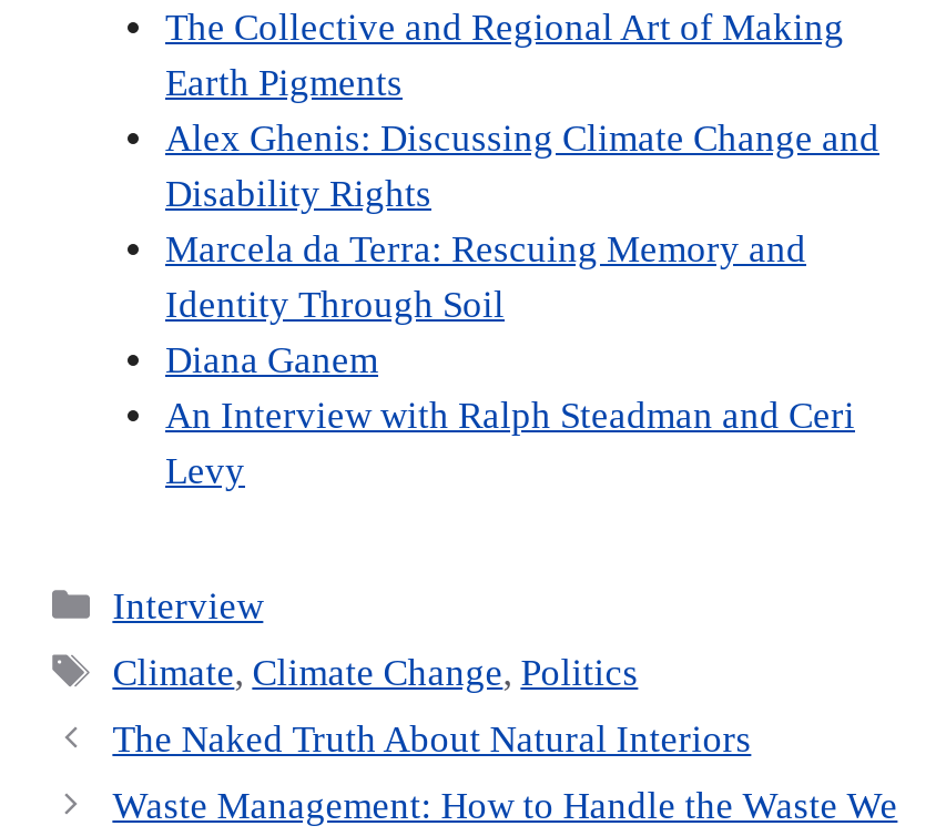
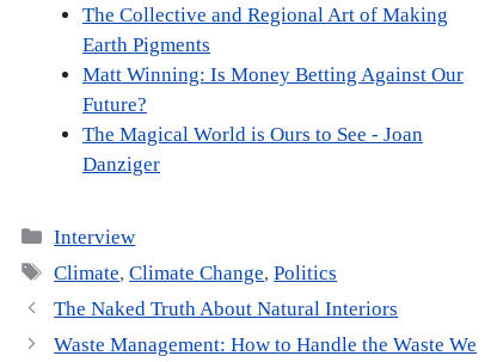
[165,117,879,492] Alex Ghenis: Discussing Climate Change and | Disability Rights | Marcela da Terra: Rescuing Memory and | Identity Through Soil | Diana Ganem | An Interview with Ralph Steadman and Ceri | Levy -> [82,63,464,175] Matt Winning: Is Money Betting Against Our | Future? | The Magical World is Ours to See - Joan | Danziger

